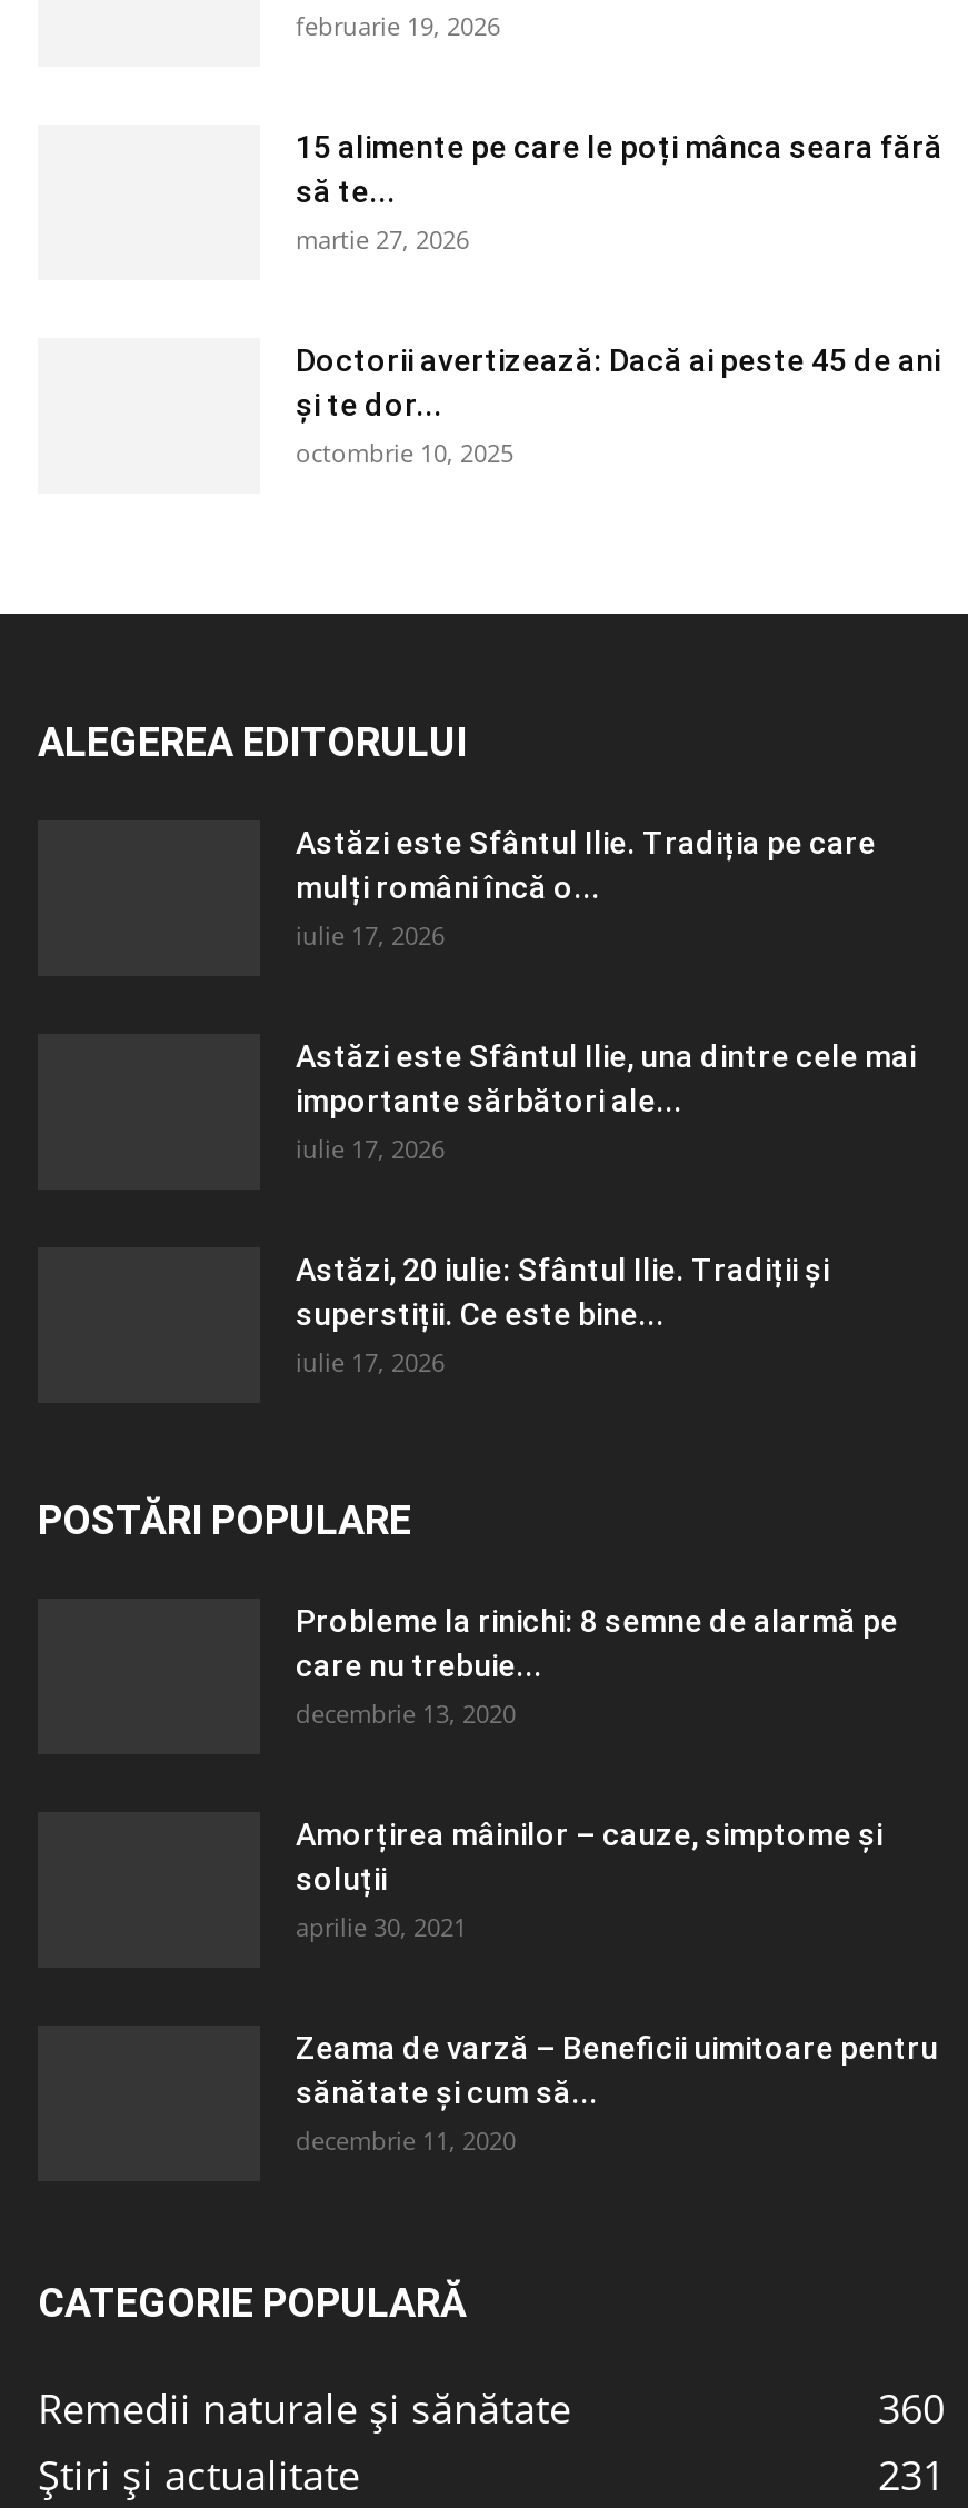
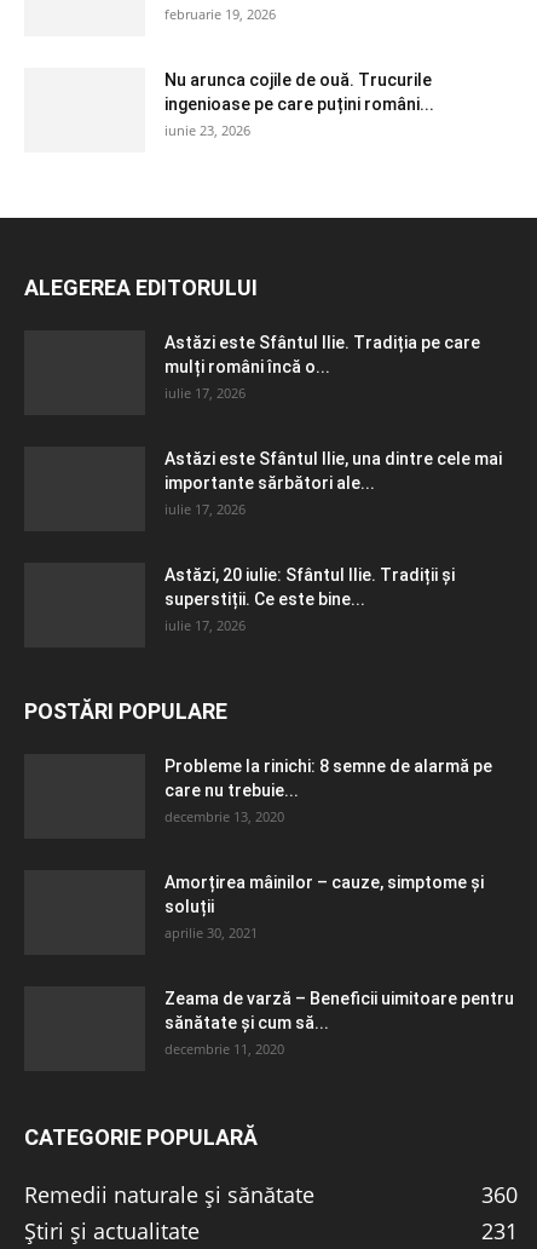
[296,129,942,469] 15 alimente pe care le poți mânca seara fără | să te... | martie 27, 2026 | Doctorii avertizează: Dacă ai peste 45 de ani | și te dor... | octombrie 10, 2025 -> [164,70,434,139] Nu arunca cojile de ouă. Trucurile | ingenioase pe care puțini români... | iunie 23, 2026

